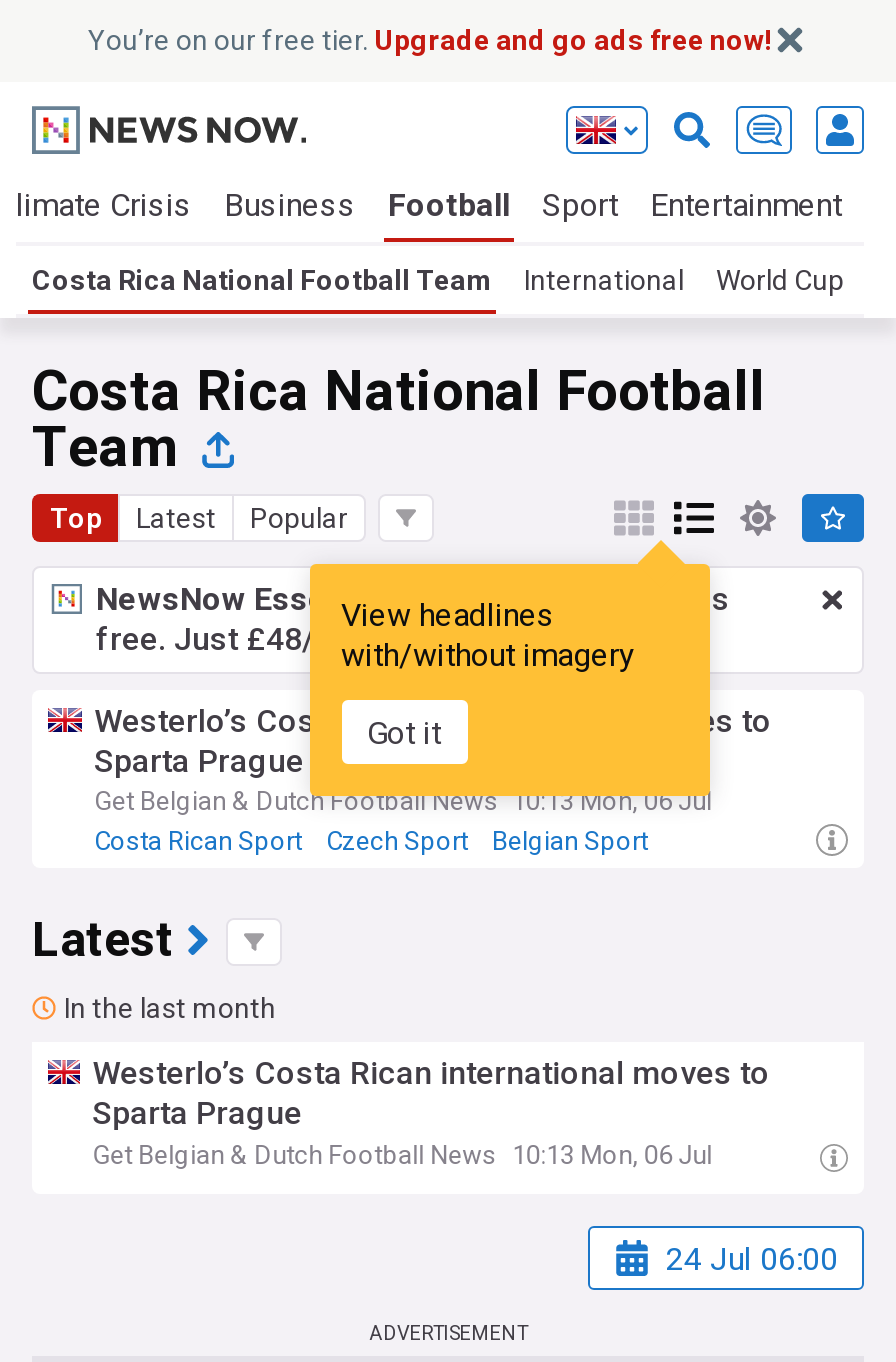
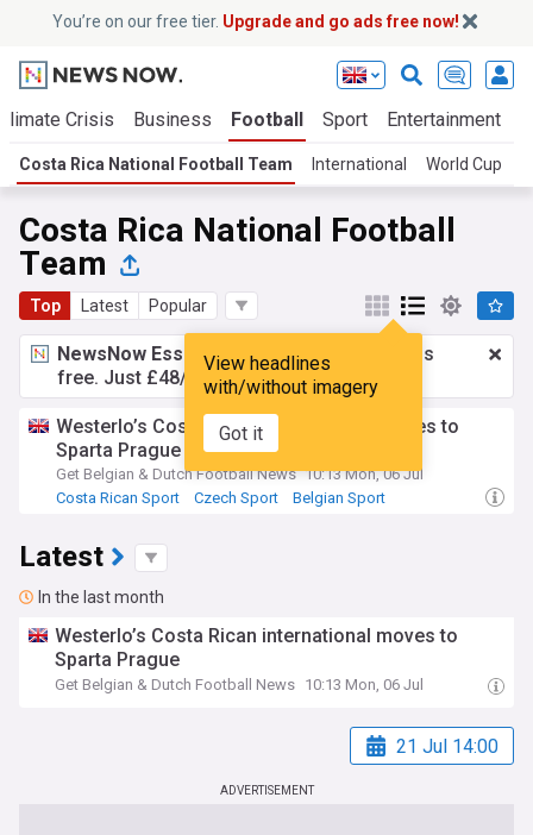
[666,1239,838,1277] 24 Jul 06:00 -> [396,734,498,757] 21 Jul 14:00

